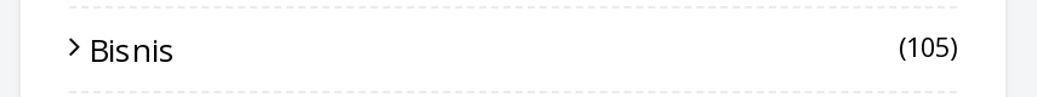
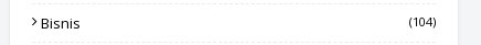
[899,28,957,64] (105) -> [409,13,436,30] (104)

